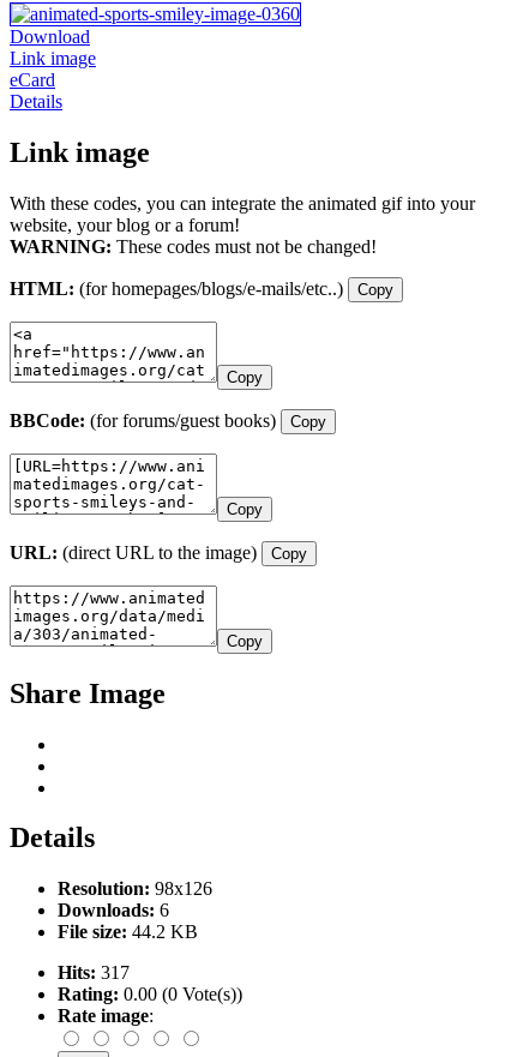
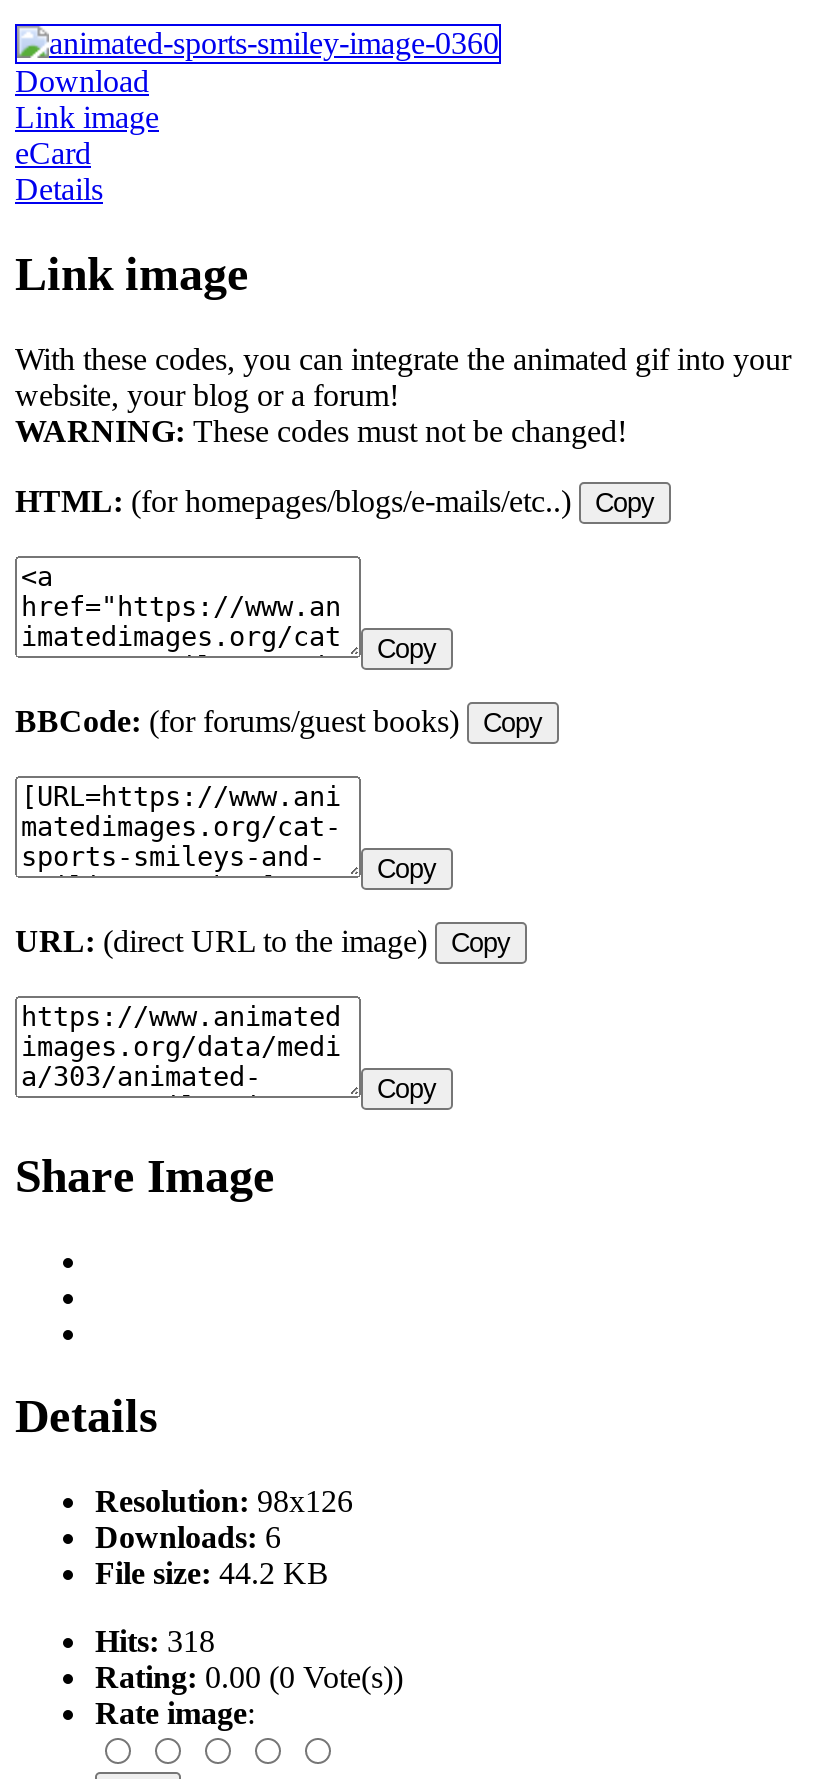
[58,963,130,983] Hits: 317 -> [95,1625,215,1659] Hits: 318

